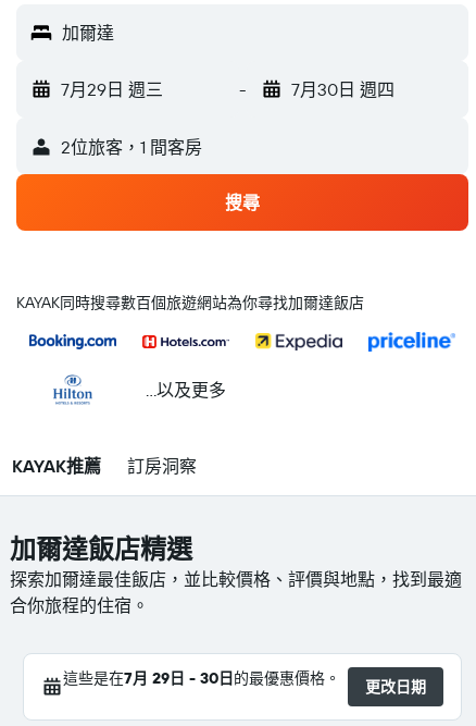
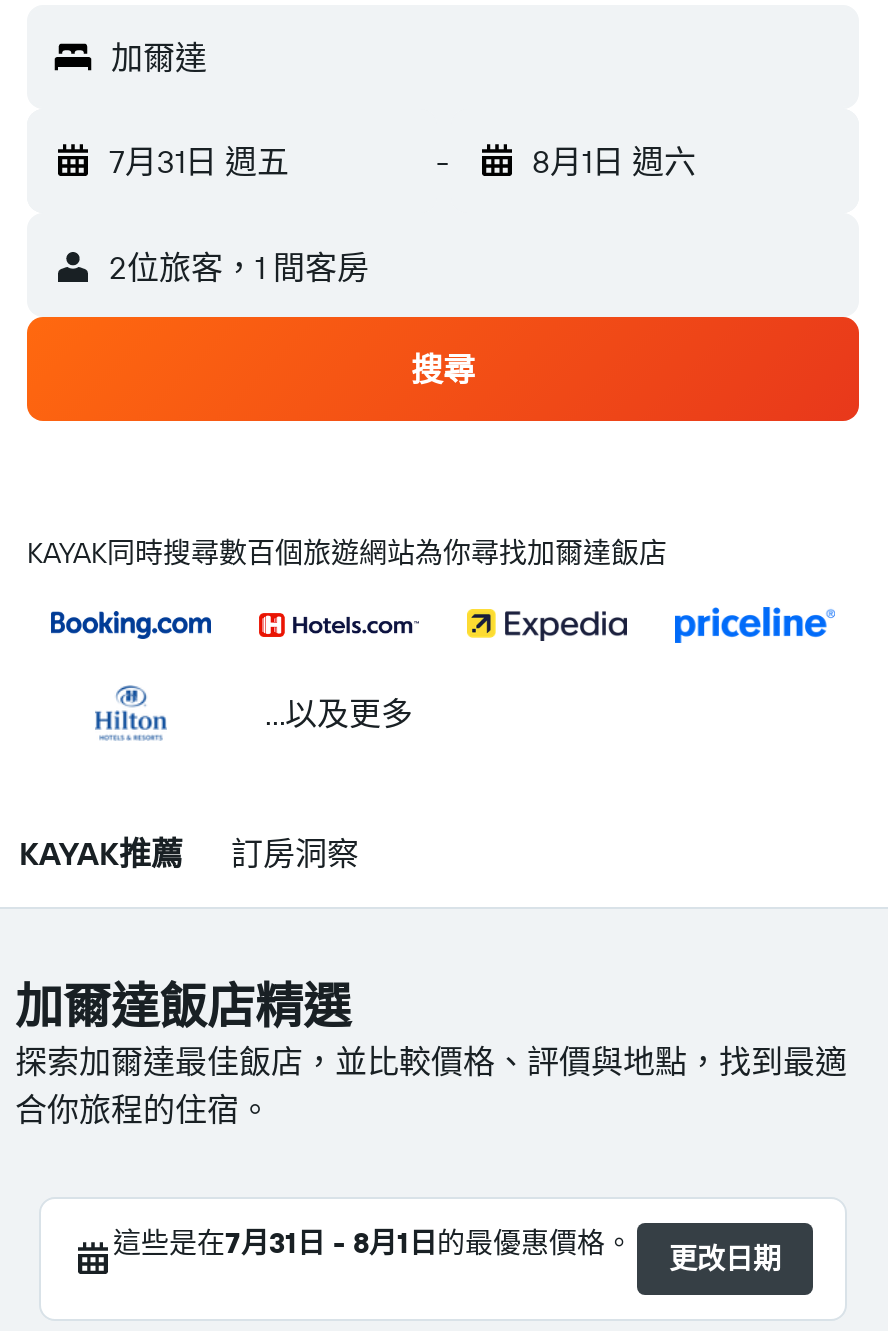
[61,78,163,100] 7月29日 週三 -> [109,141,289,181] 7月31日 週五
[291,78,394,100] 7月30日 週四 -> [532,141,696,181] 8月1日 週六
[63,668,340,688] 這些是在7月 29日 - 30日的最優惠價格。 -> [113,1225,633,1261] 這些是在7月31日 - 8月1日的最優惠價格。

